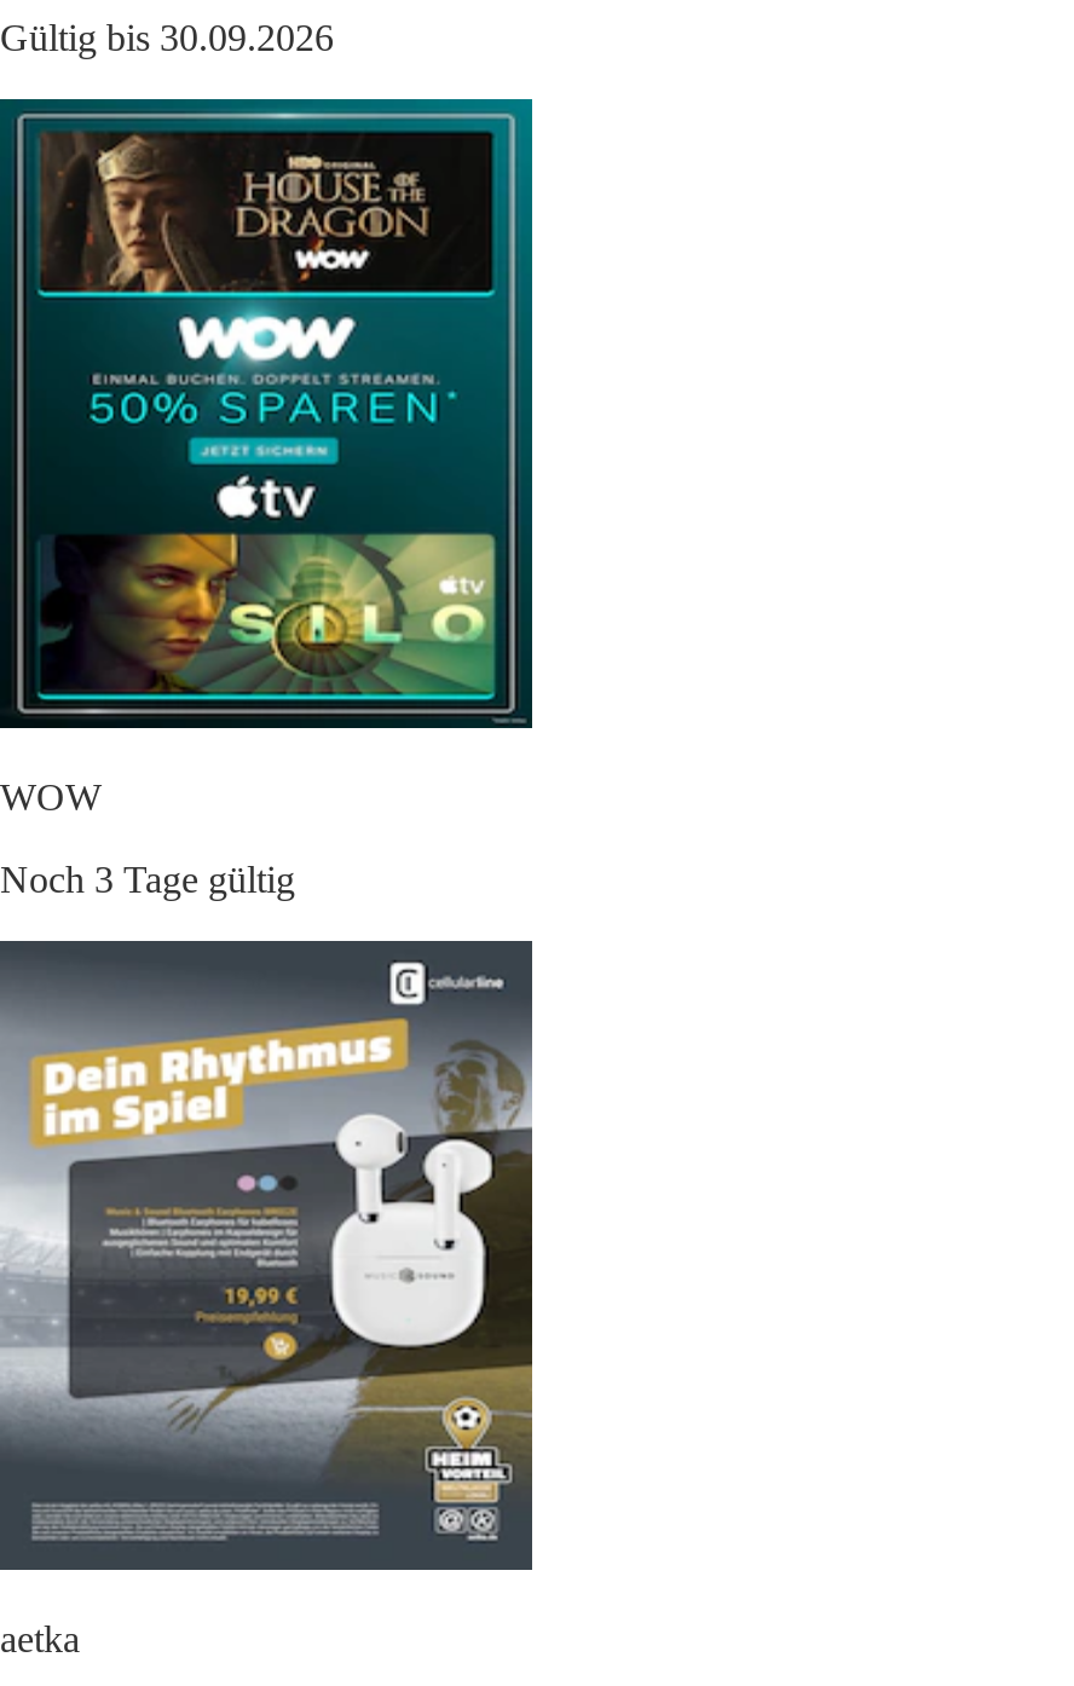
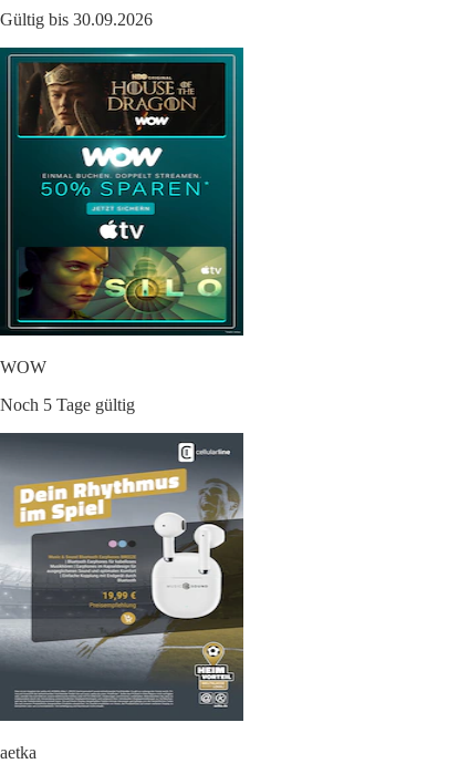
[0,858,295,899] Noch 3 Tage gültig -> [0,395,135,414] Noch 5 Tage gültig

